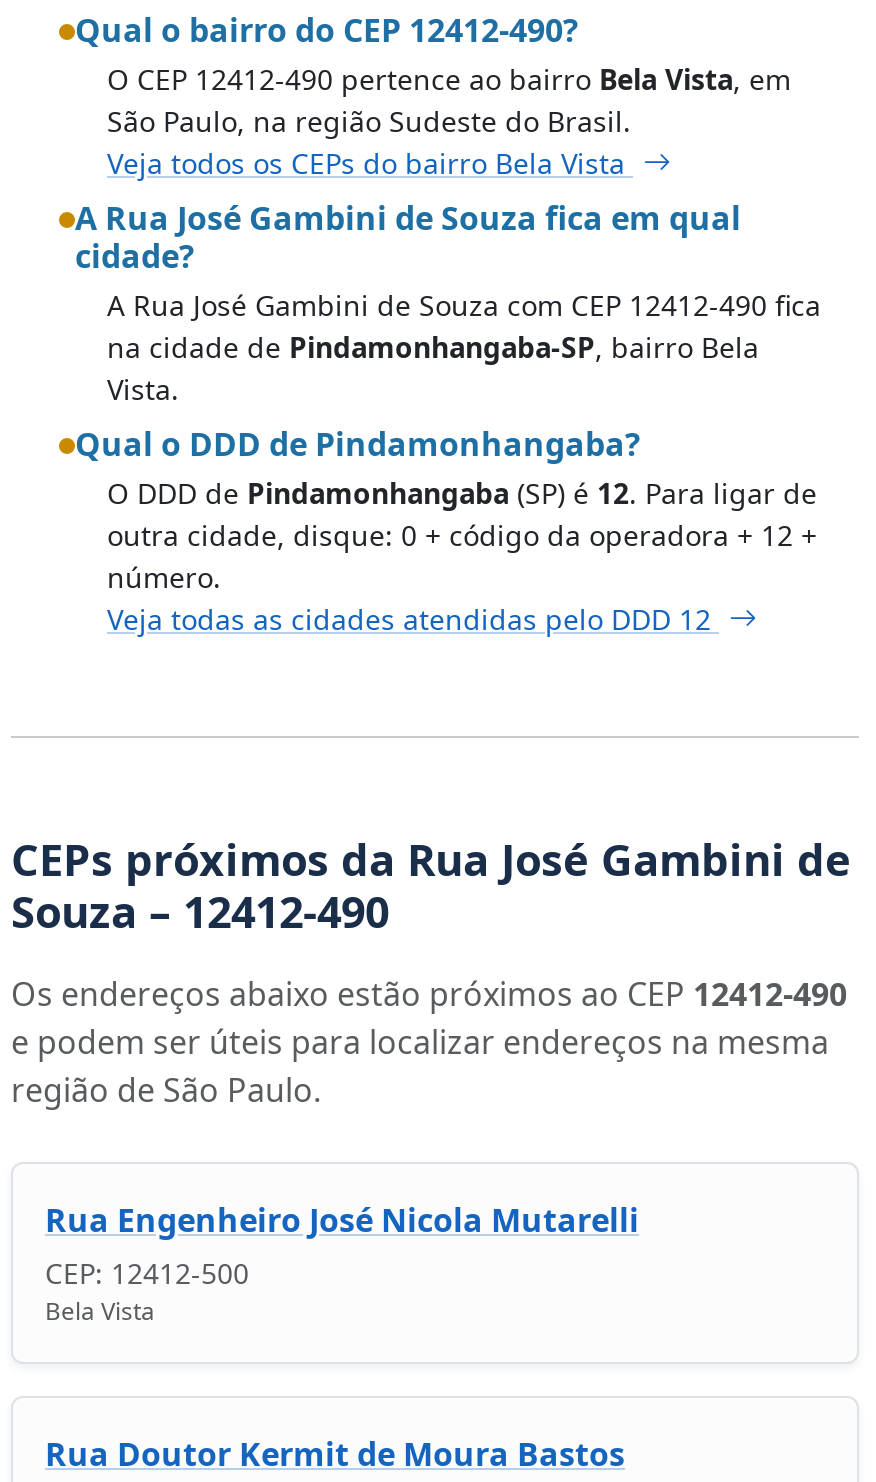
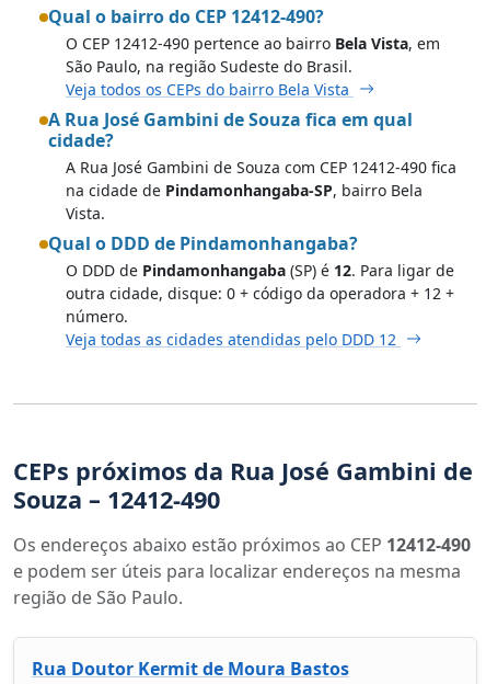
[45,1197,639,1327] Rua Engenheiro José Nicola Mutarelli | CEP: 12412-500 | Bela Vista -> none

